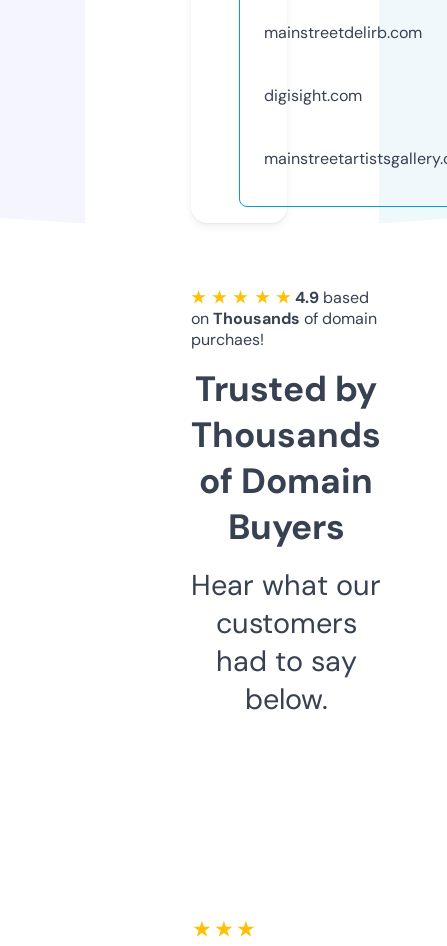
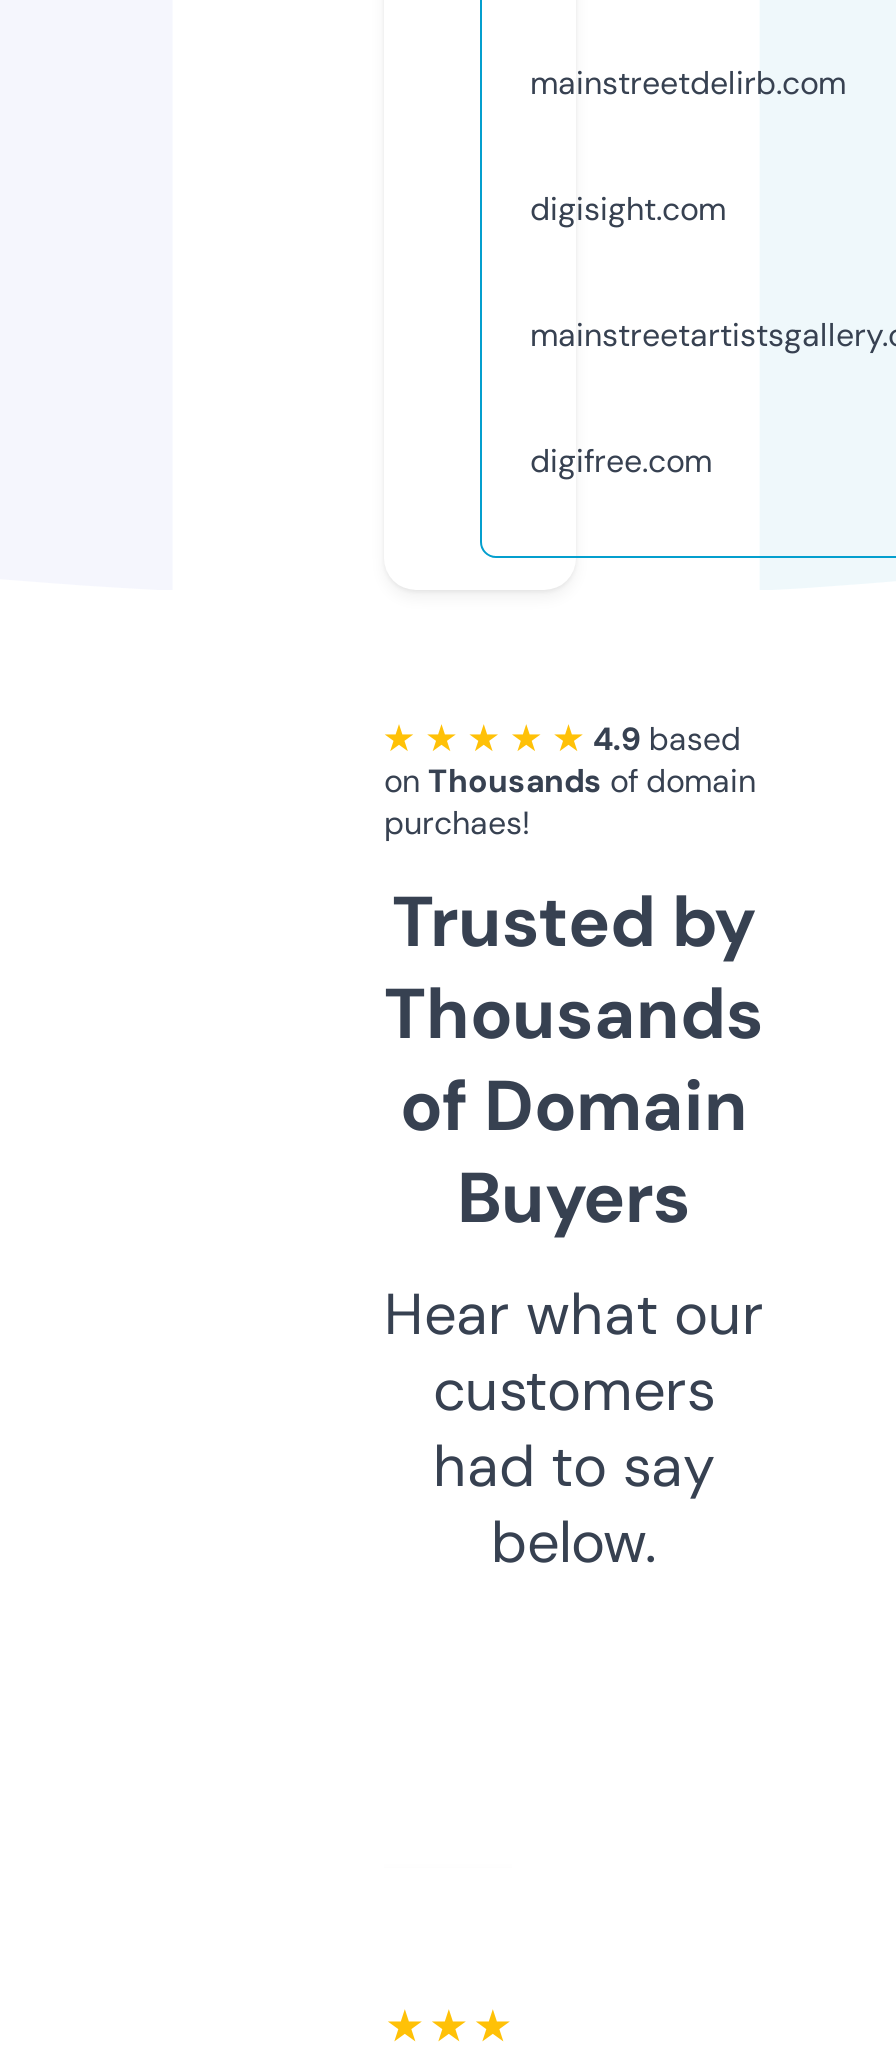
none -> [530,440,712,482] digifree.com

